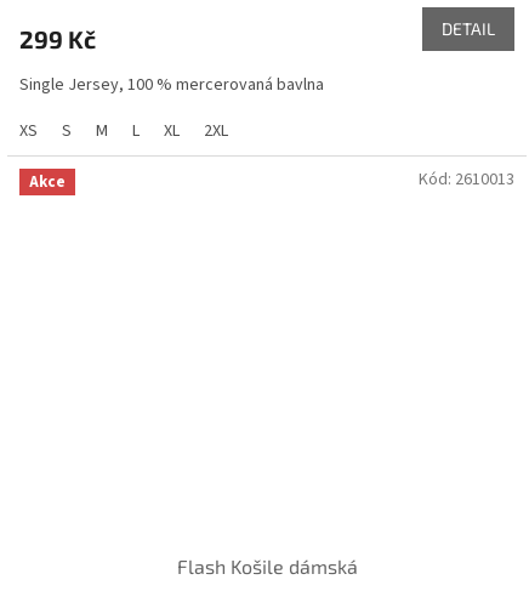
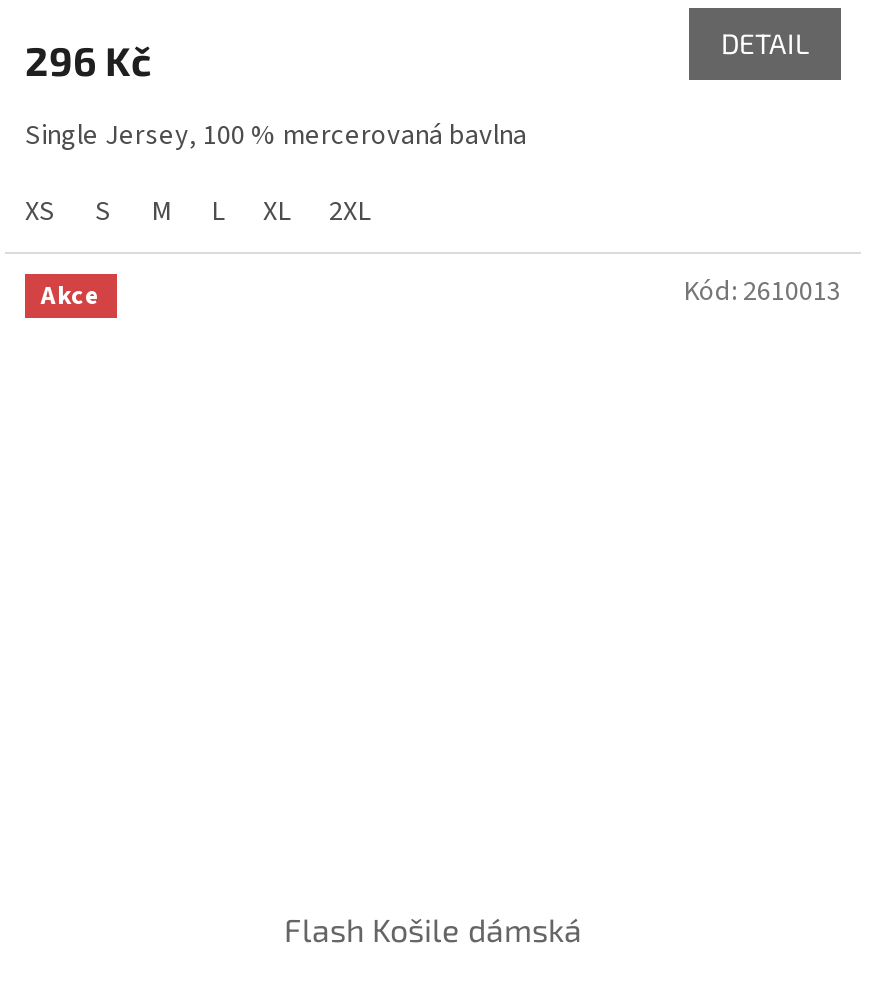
[19,24,96,54] 299 Kč -> [25,36,151,84] 296 Kč

